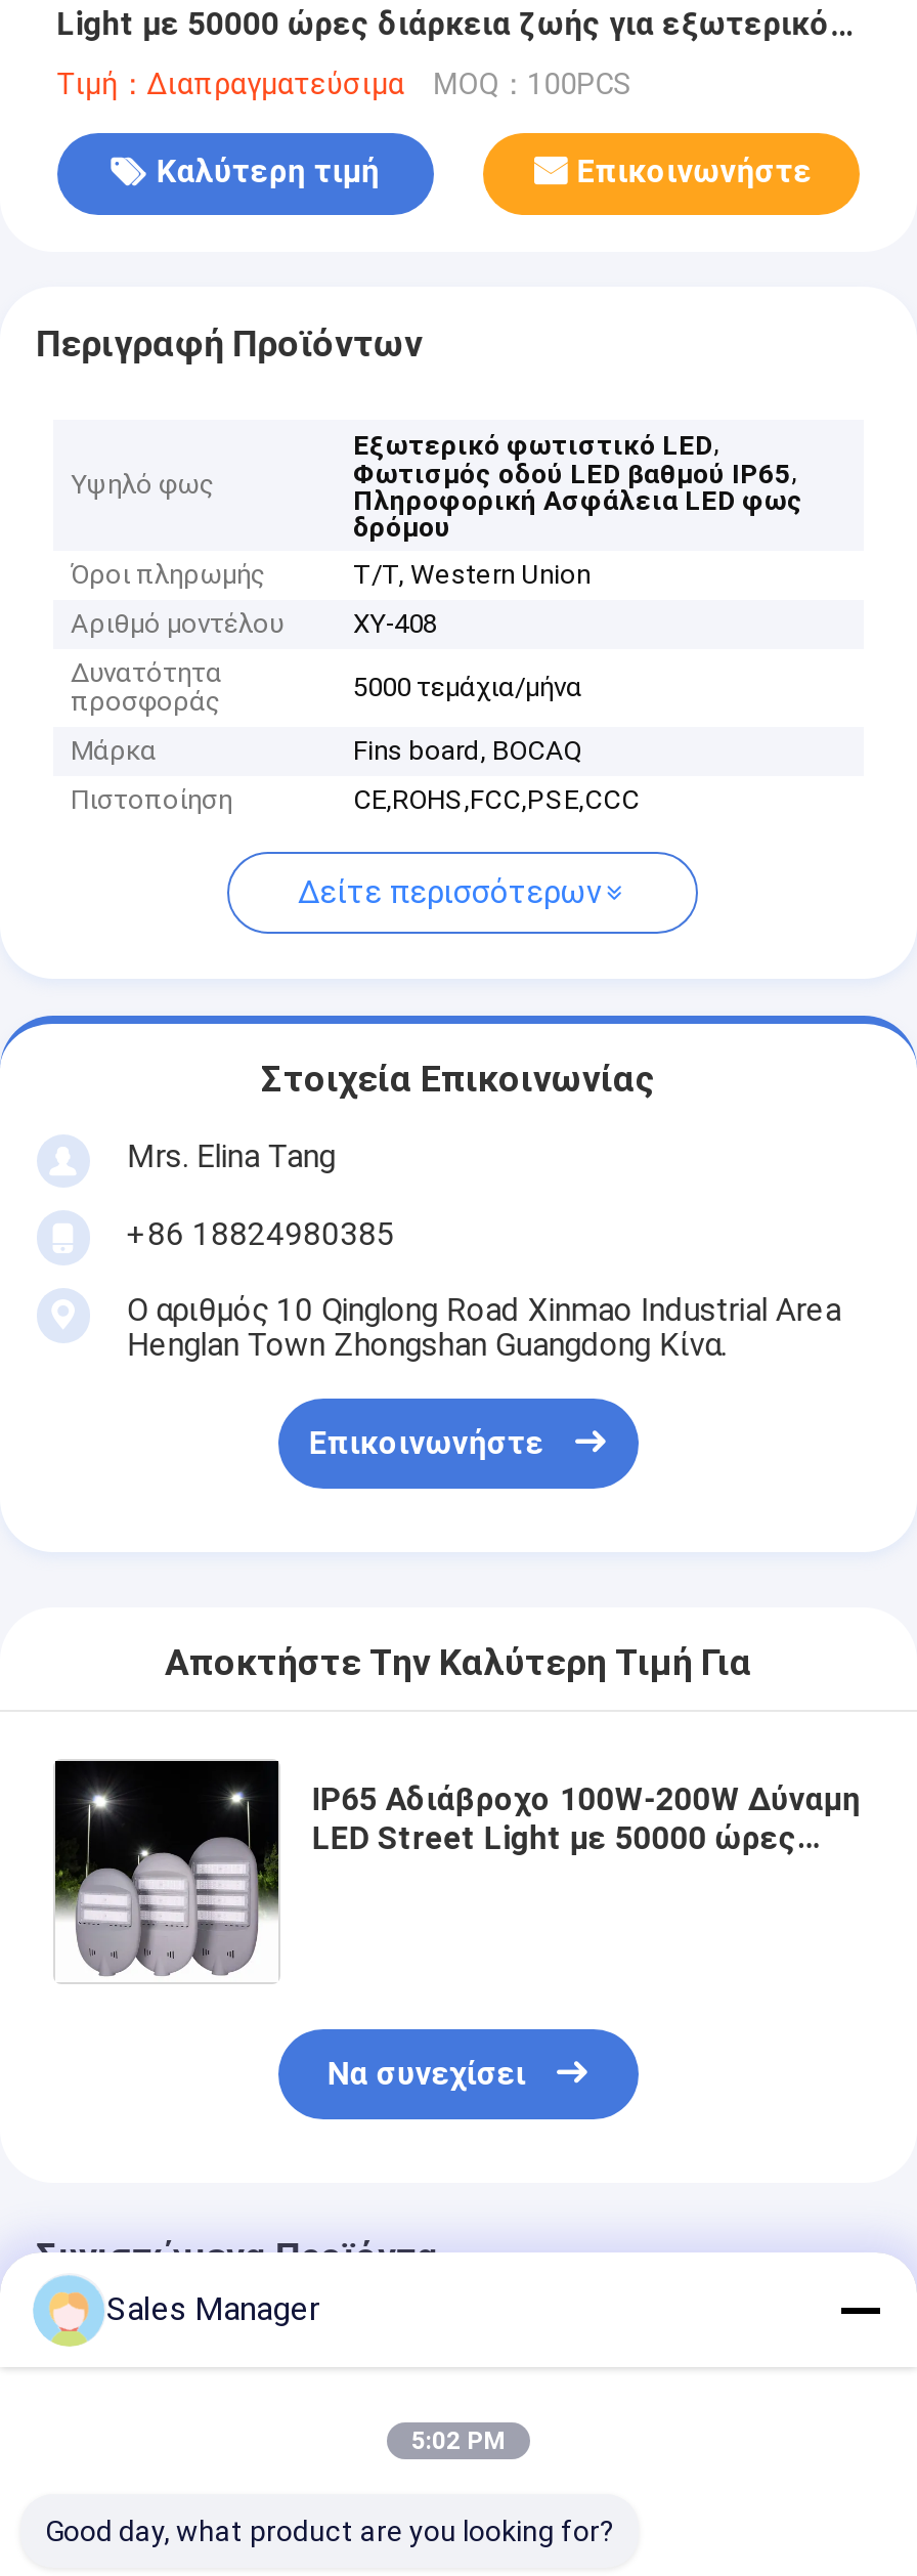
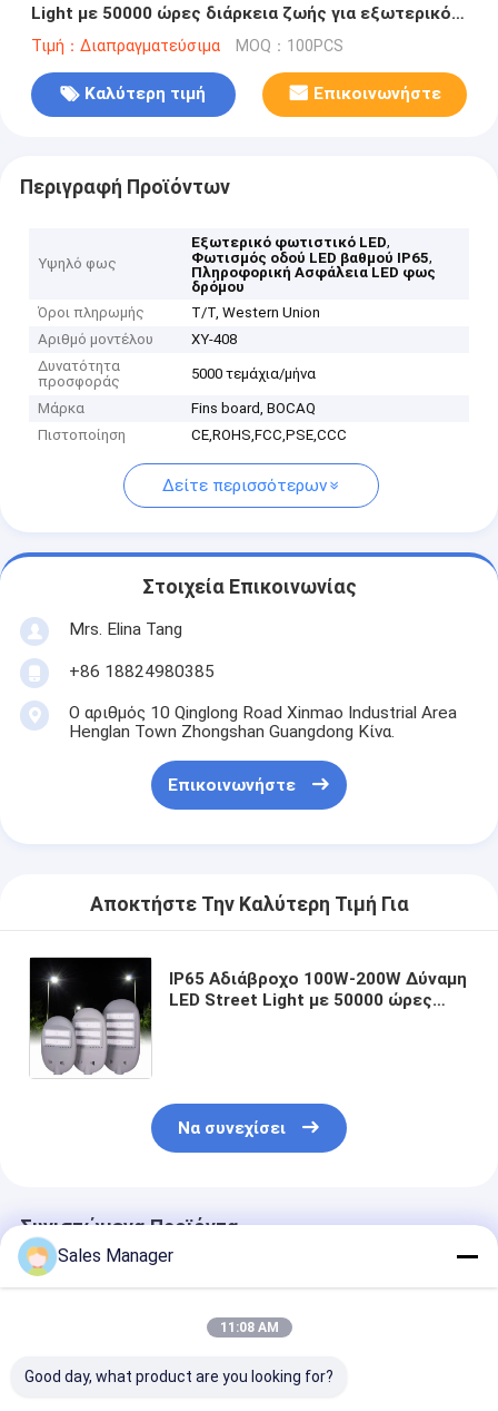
[411,2427,506,2455] 5:02 PM -> [220,1320,278,1335] 11:08 AM

